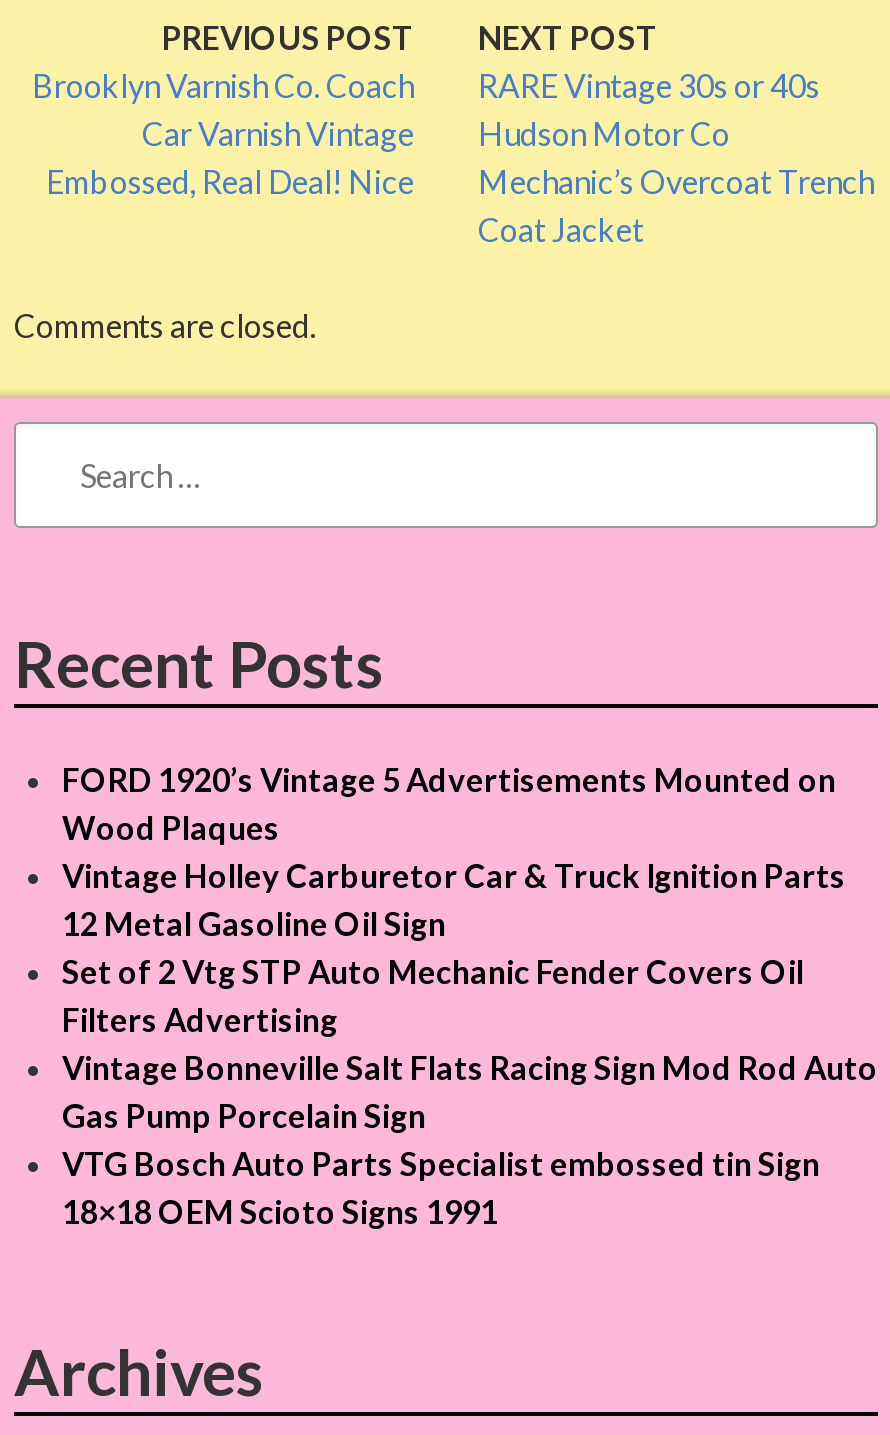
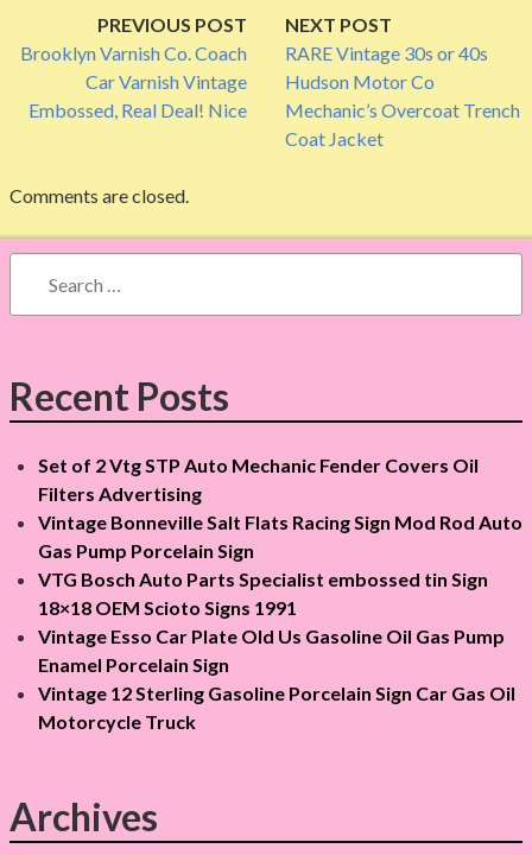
[62,760,846,942] FORD 1920’s Vintage 5 Advertisements Mounted on | Wood Plaques | Vintage Holley Carburetor Car & Truck Ignition Parts | 12 Metal Gasoline Oil Sign -> none
moved [62,952,878,1230] -> [38,454,522,619]: Set of 2 Vtg STP Auto Mechanic Fender Covers Oil | Filters Advertising | Vintage Bonneville Salt Flats Racing Sign Mod Rod Auto | Gas Pump Porcelain Sign | VTG Bosch Auto Parts Specialist embossed tin Sign | 18×18 OEM Scioto Signs 1991
none -> [38,625,515,733] Vintage Esso Car Plate Old Us Gasoline Oil Gas Pump | Enamel Porcelain Sign | Vintage 12 Sterling Gasoline Porcelain Sign Car Gas Oil | Motorcycle Truck

